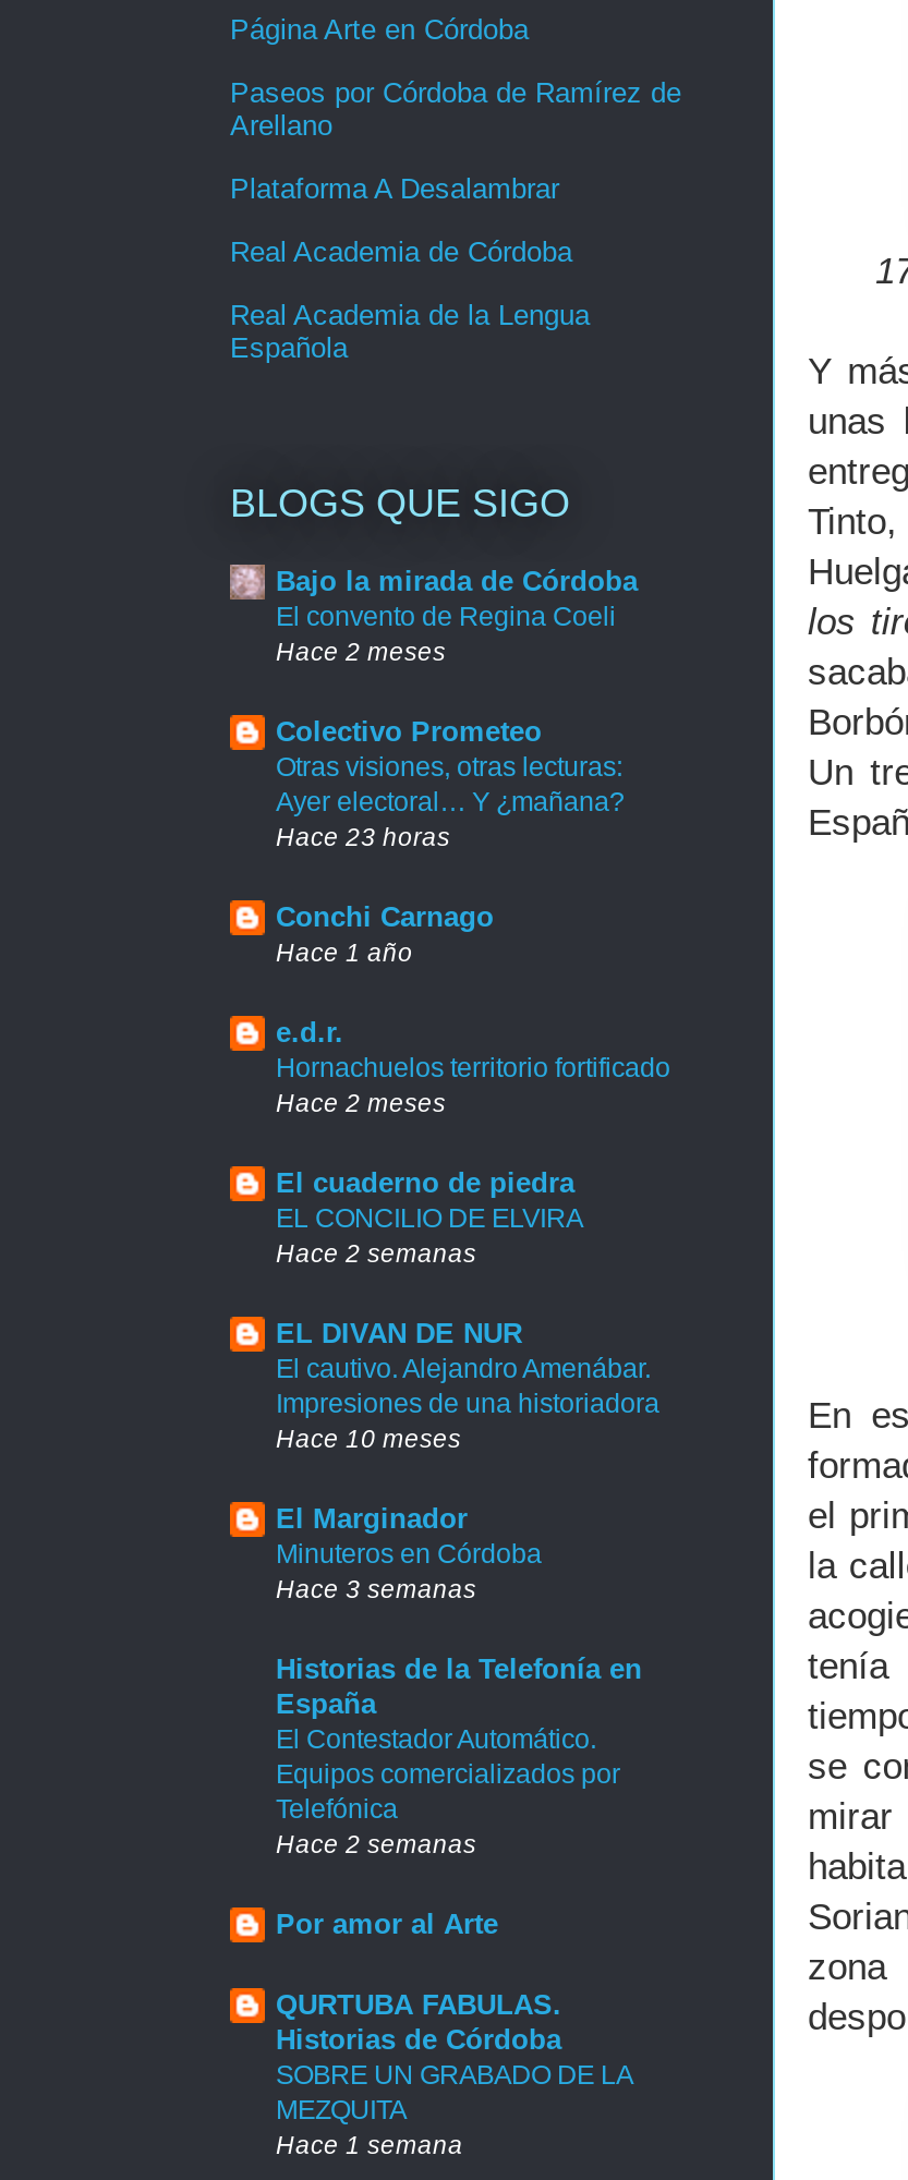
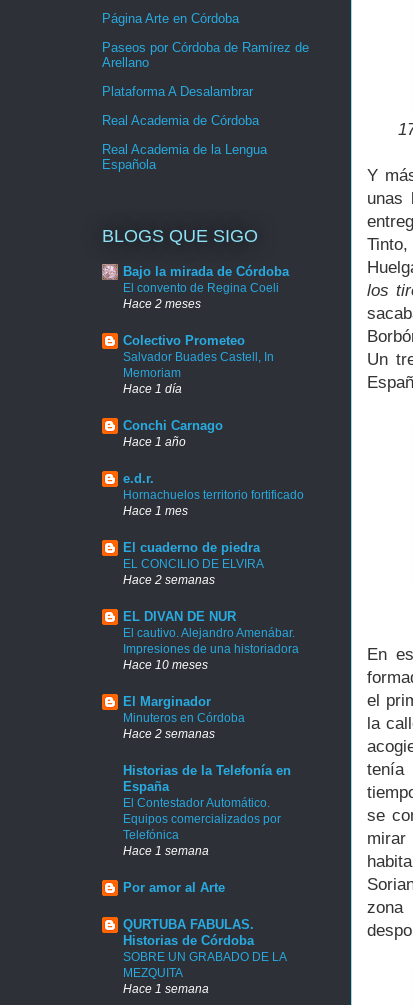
[276,753,625,851] Otras visiones, otras lecturas: | Ayer electoral… Y ¿mañana? | Hace 23 horas -> [123,350,274,395] Salvador Buades Castell, In | Memoriam | Hace 1 día
[276,1089,446,1117] Hace 2 meses -> [123,504,188,517] Hace 1 mes
[276,1575,476,1603] Hace 3 semanas -> [123,727,215,740] Hace 2 semanas
[276,1830,476,1858] Hace 2 semanas -> [123,844,209,857] Hace 1 semana

